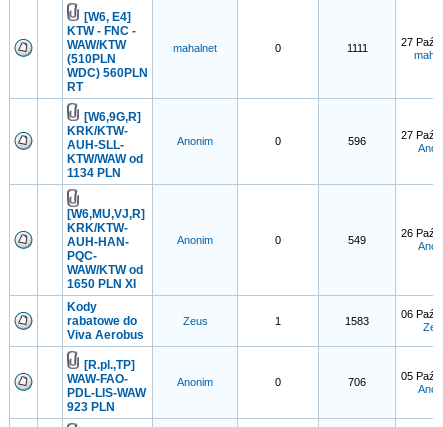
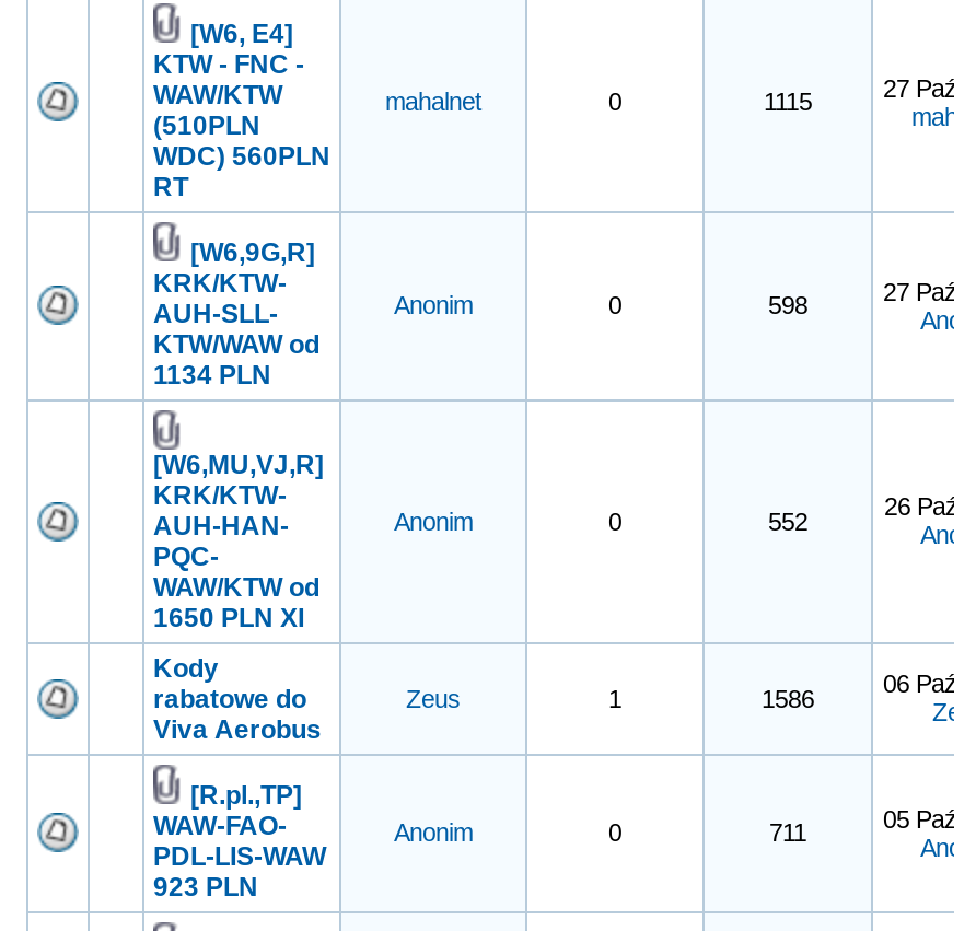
[346,42,367,54] 1111 -> [764,89,812,115] 1115
[348,135,366,147] 596 -> [768,292,807,318] 598
[348,234,366,246] 549 -> [768,509,807,535] 552
[345,315,369,327] 1583 -> [762,686,814,712] 1586
[348,376,366,388] 706 -> [769,819,806,846] 711

